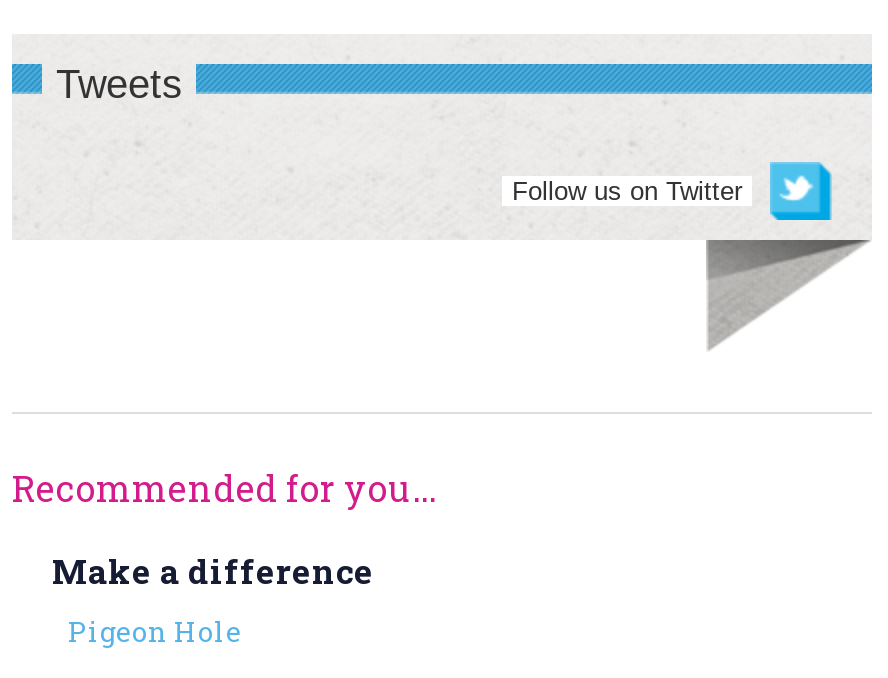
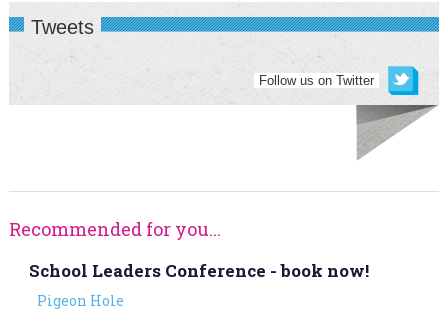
[52,548,374,594] Make a difference -> [29,259,369,282] School Leaders Conference - book now!

